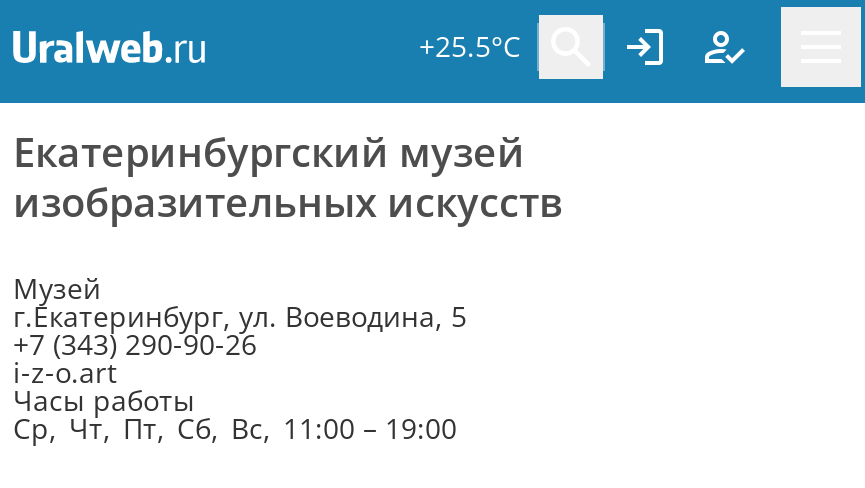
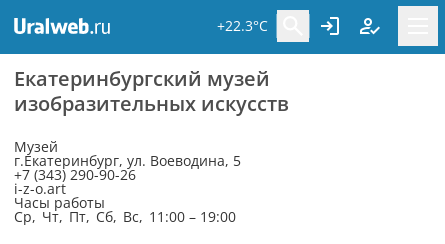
[419,27,521,65] +25.5°C -> [217,16,268,35] +22.3°C

